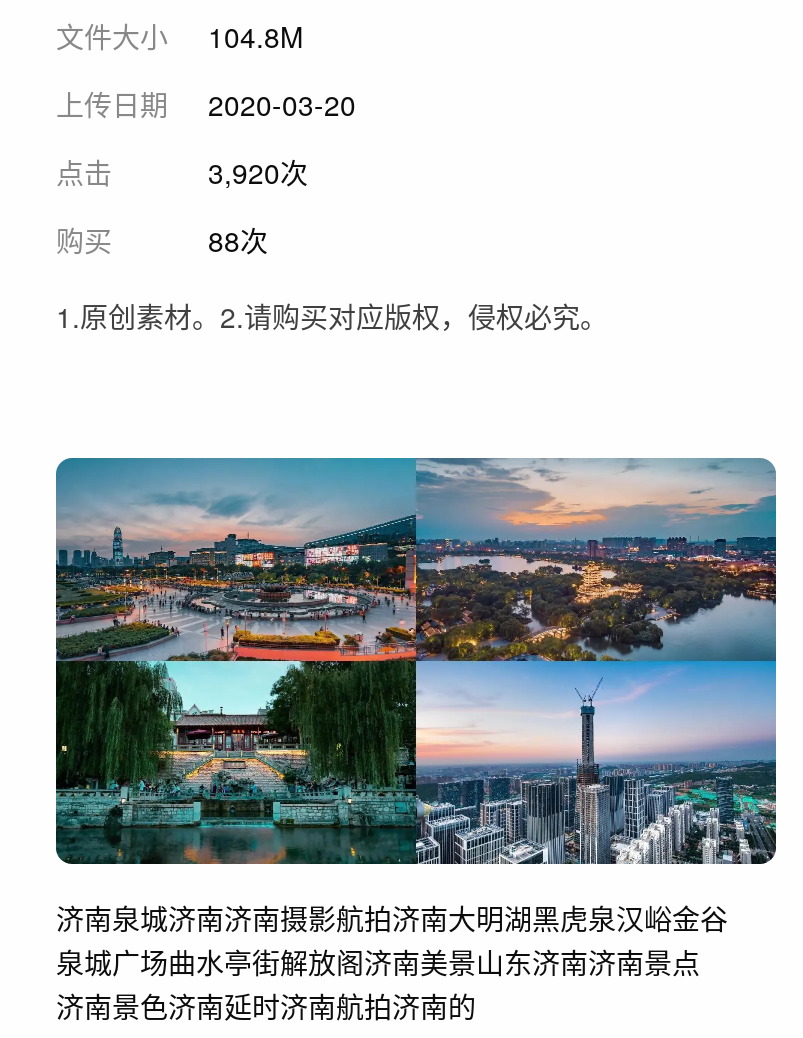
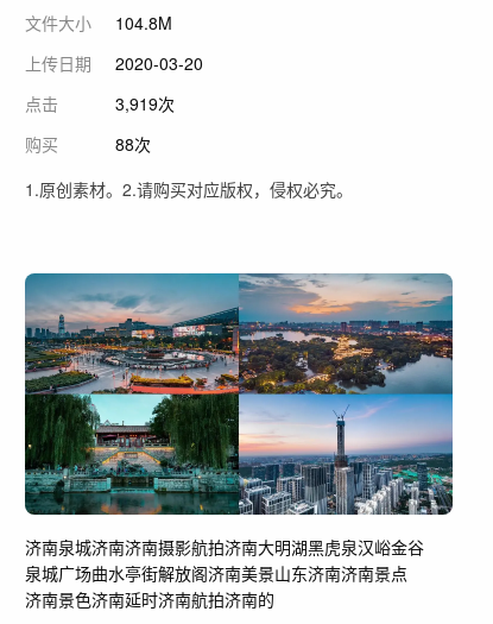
[208,152,308,192] 3,920次 -> [115,92,175,115] 3,919次

